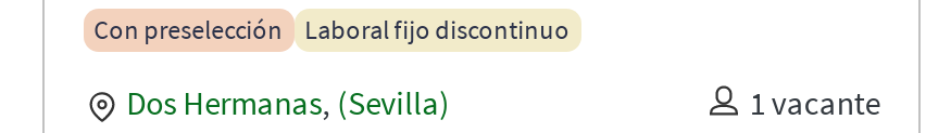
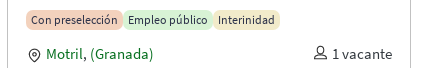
[305,13,570,45] Laboral fijo discontinuo -> [128,12,275,27] Empleo público | Interinidad
[126,82,450,123] Dos Hermanas, (Sevilla) -> [46,44,154,63] Motril, (Granada)

